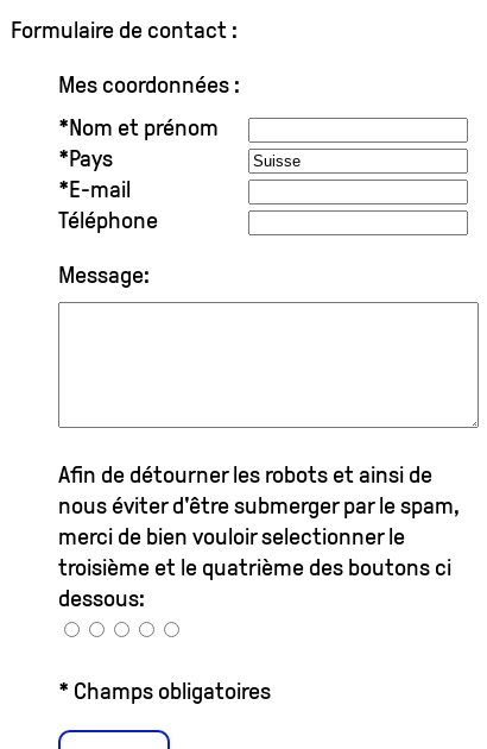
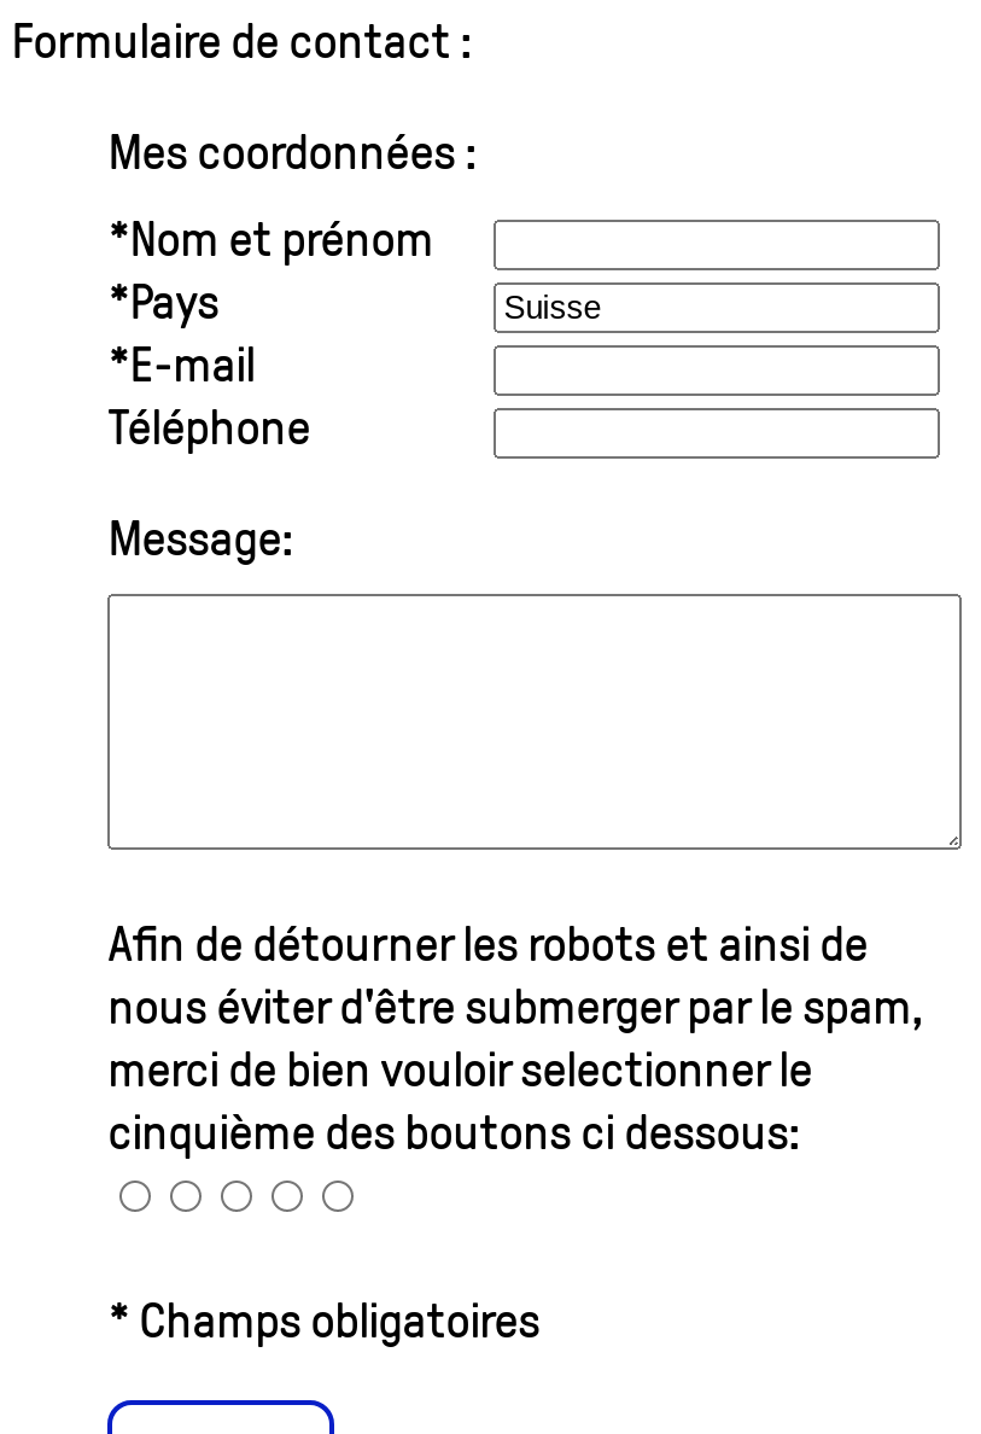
[58,554,452,611] troisième et le quatrième des boutons ci | dessous: -> [108,1106,800,1159] cinquième des boutons ci dessous:

